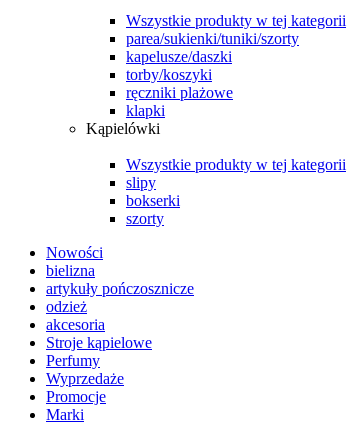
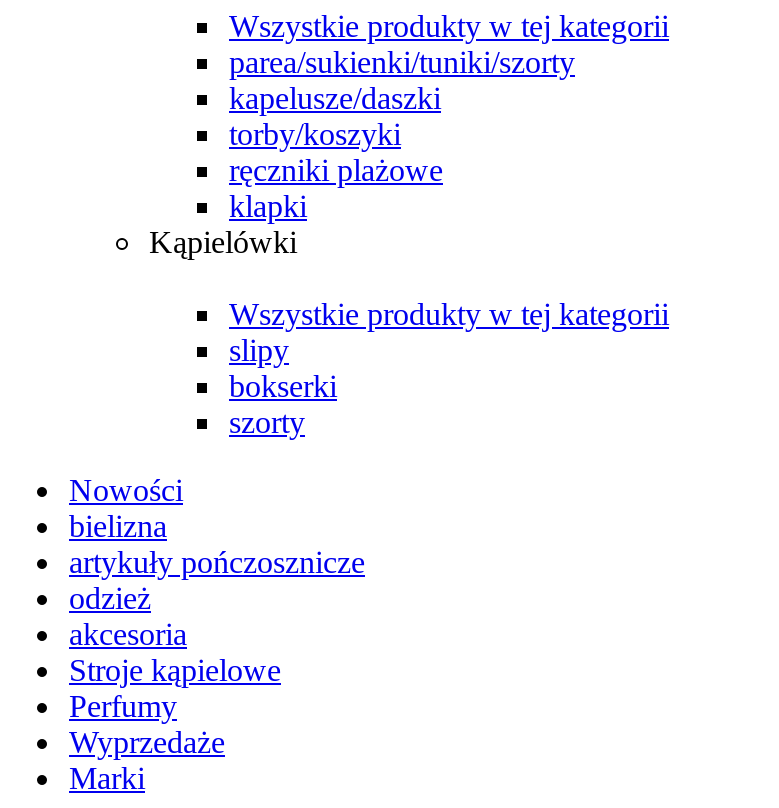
[46,388,106,405] Promocje -> none

